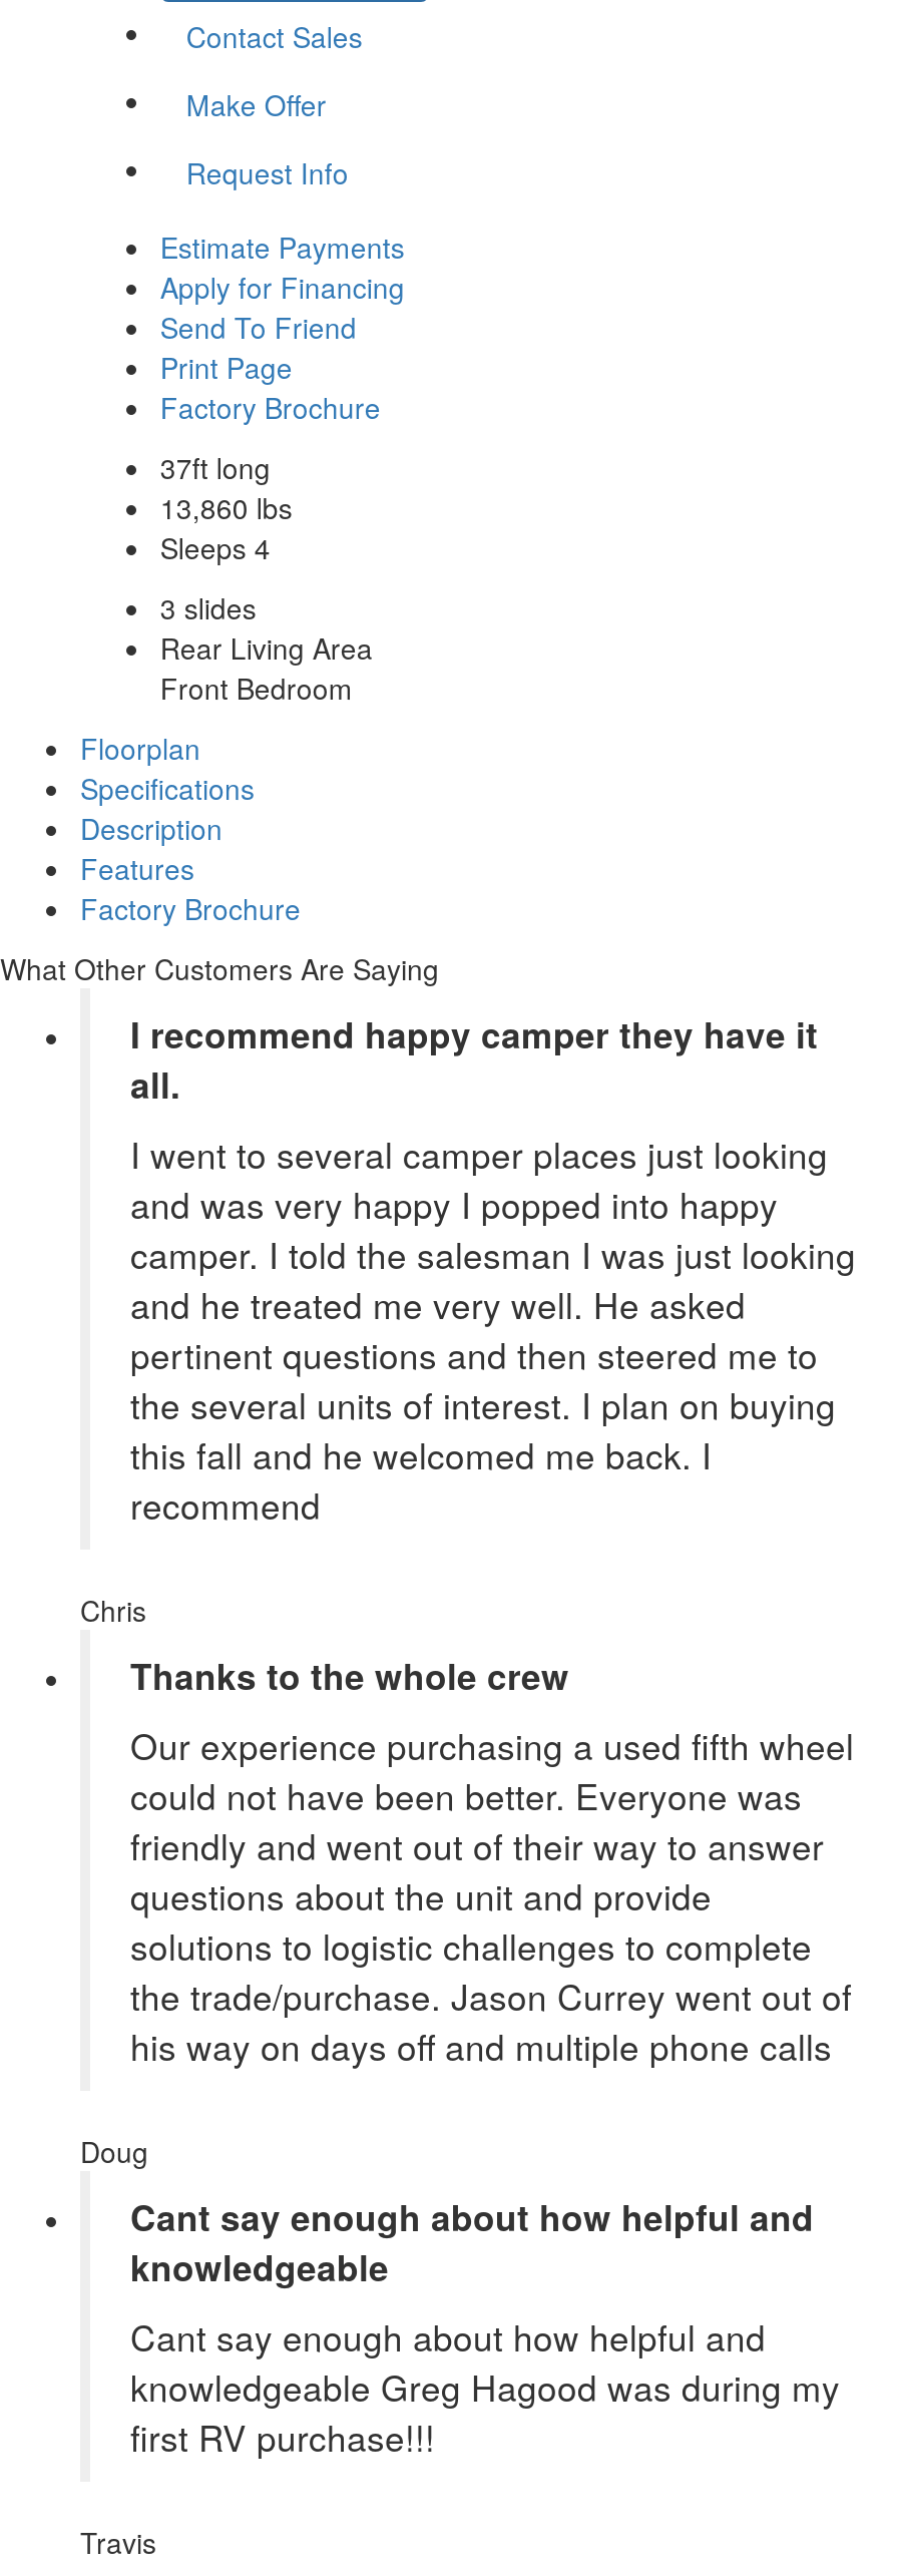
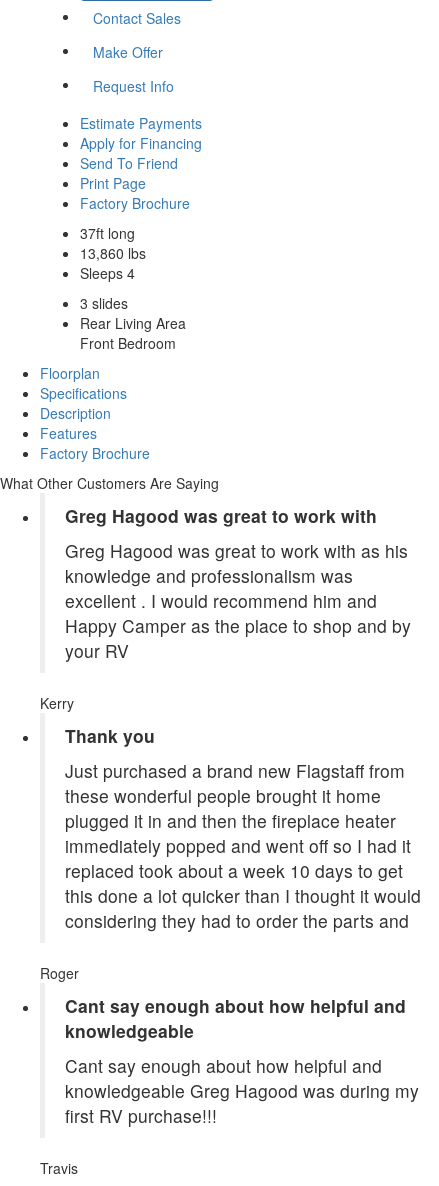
[130,1008,856,1530] I recommend happy camper they have it | all. | I went to several camper places just looking | and was very happy I popped into happy | camper. I told the salesman I was just looking | and he treated me very well. He asked | pertinent questions and then steered me to | the several units of interest. I plan on buying | this fall and he welcomed me back. I | recommend -> [65,503,411,663] Greg Hagood was great to work with | Greg Hagood was great to work with as his | knowledge and professionalism was | excellent . I would recommend him and | Happy Camper as the place to shop and by | your RV
[80,1590,854,2071] Chris | Thanks to the whole crew | Our experience purchasing a used fifth wheel | could not have been better. Everyone was | friendly and went out of their way to answer | questions about the unit and provide | solutions to logistic challenges to complete | the trade/purchase. Jason Currey went out of | his way on days off and multiple phone calls -> [40,693,421,933] Kerry | Thank you | Just purchased a brand new Flagstaff from | these wonderful people brought it home | plugged it in and then the fireplace heater | immediately popped and went off so I had it | replaced took about a week 10 days to get | this done a lot quicker than I thought it would | considering they had to order the parts and
[80,2131,148,2171] Doug -> [40,963,79,983] Roger

